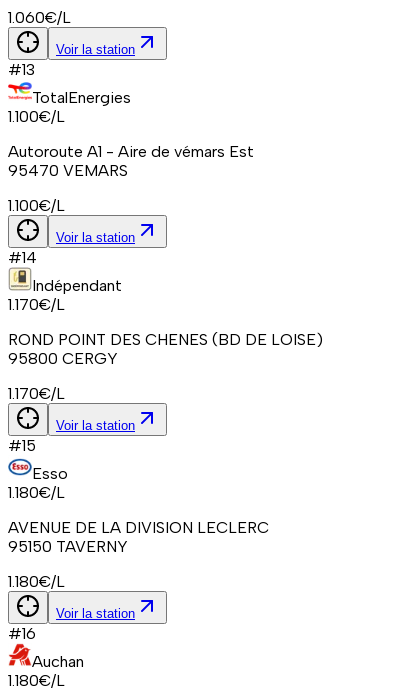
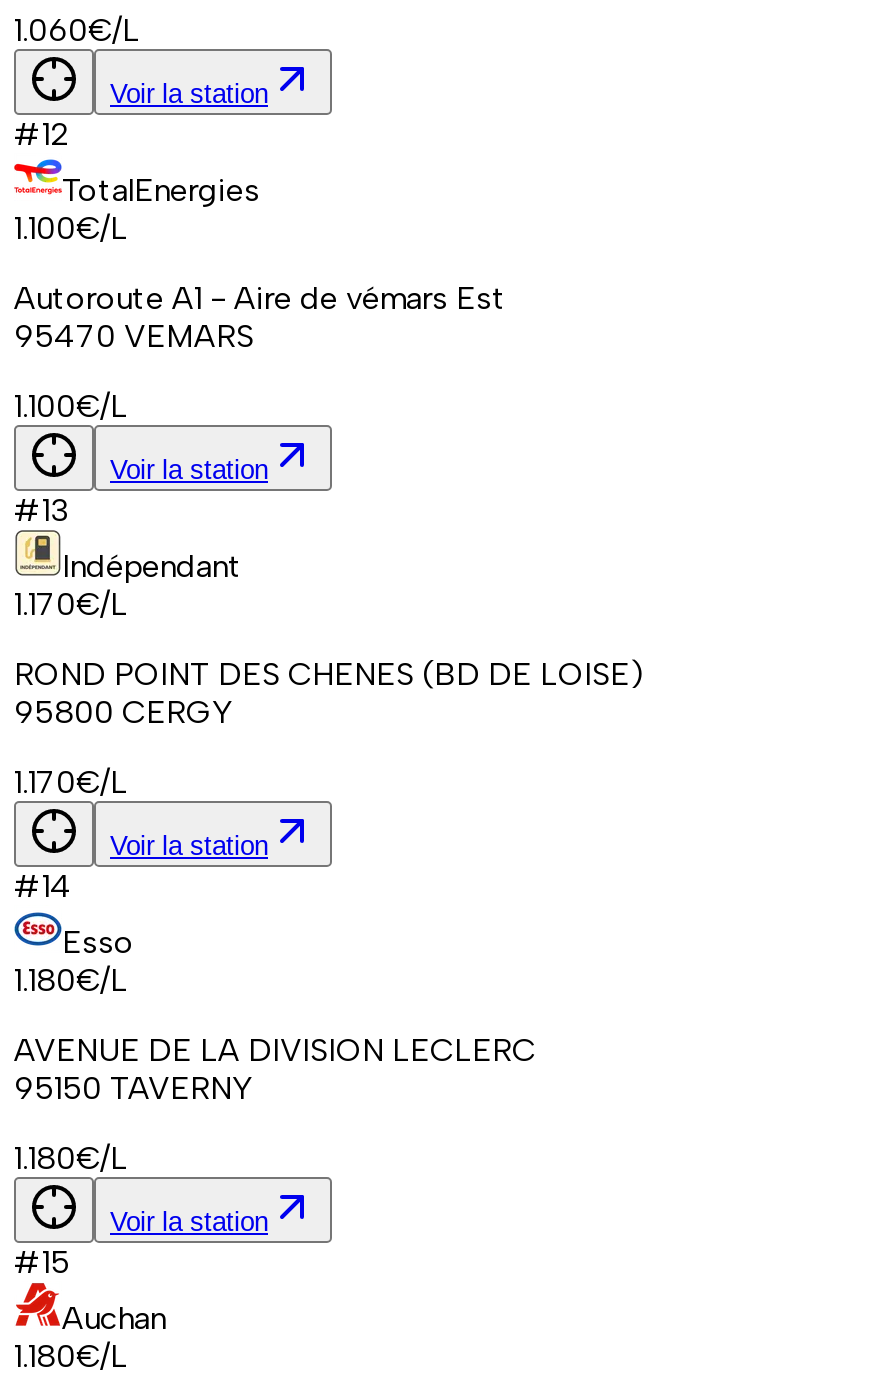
[8,60,35,79] #13 -> [14,115,70,153] #12
[8,248,37,267] #14 -> [14,491,68,529] #13
[8,436,36,455] #15 -> [14,867,72,905] #14
[8,624,36,643] #16 -> [14,1243,70,1281] #15

